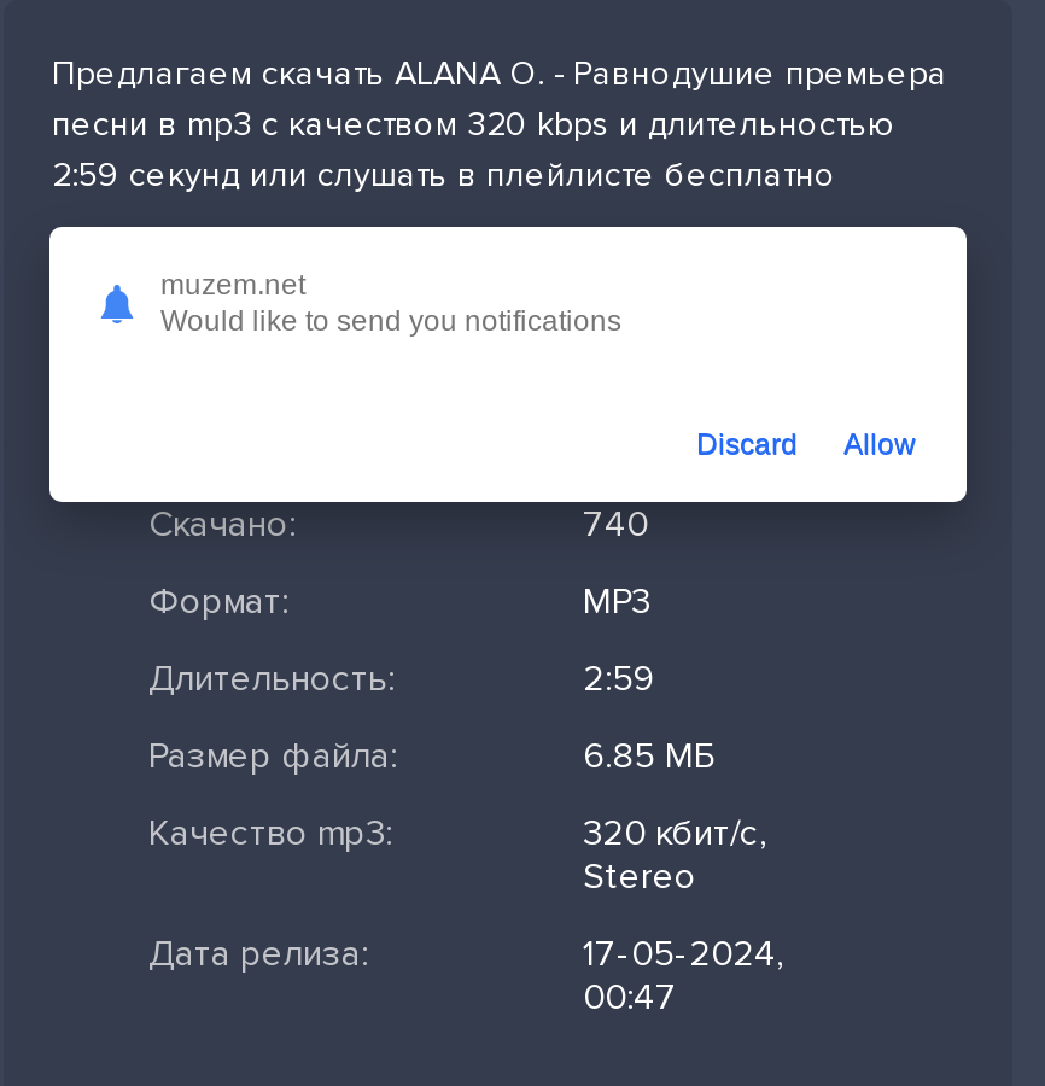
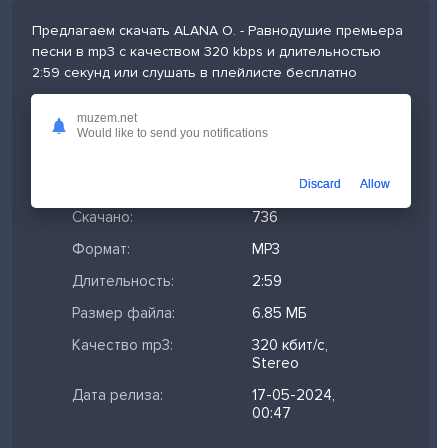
[583,502,648,545] 740 -> [252,208,278,226] 736

